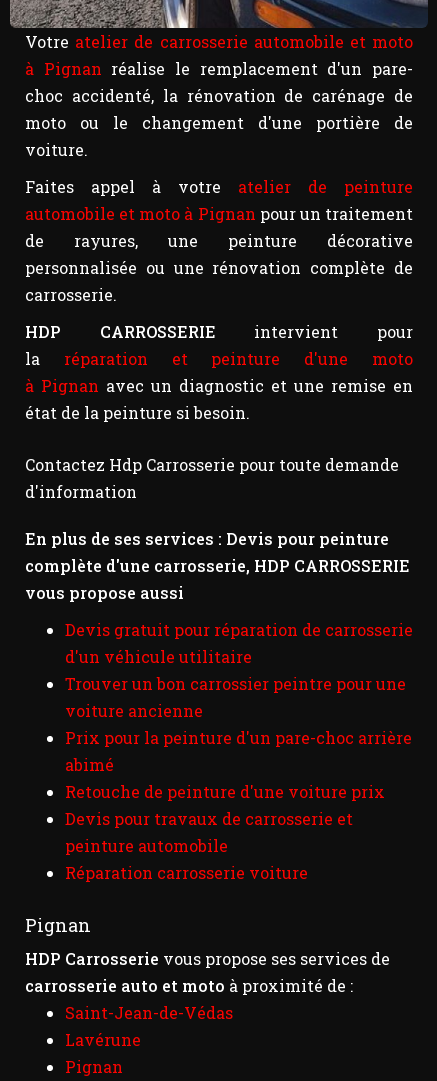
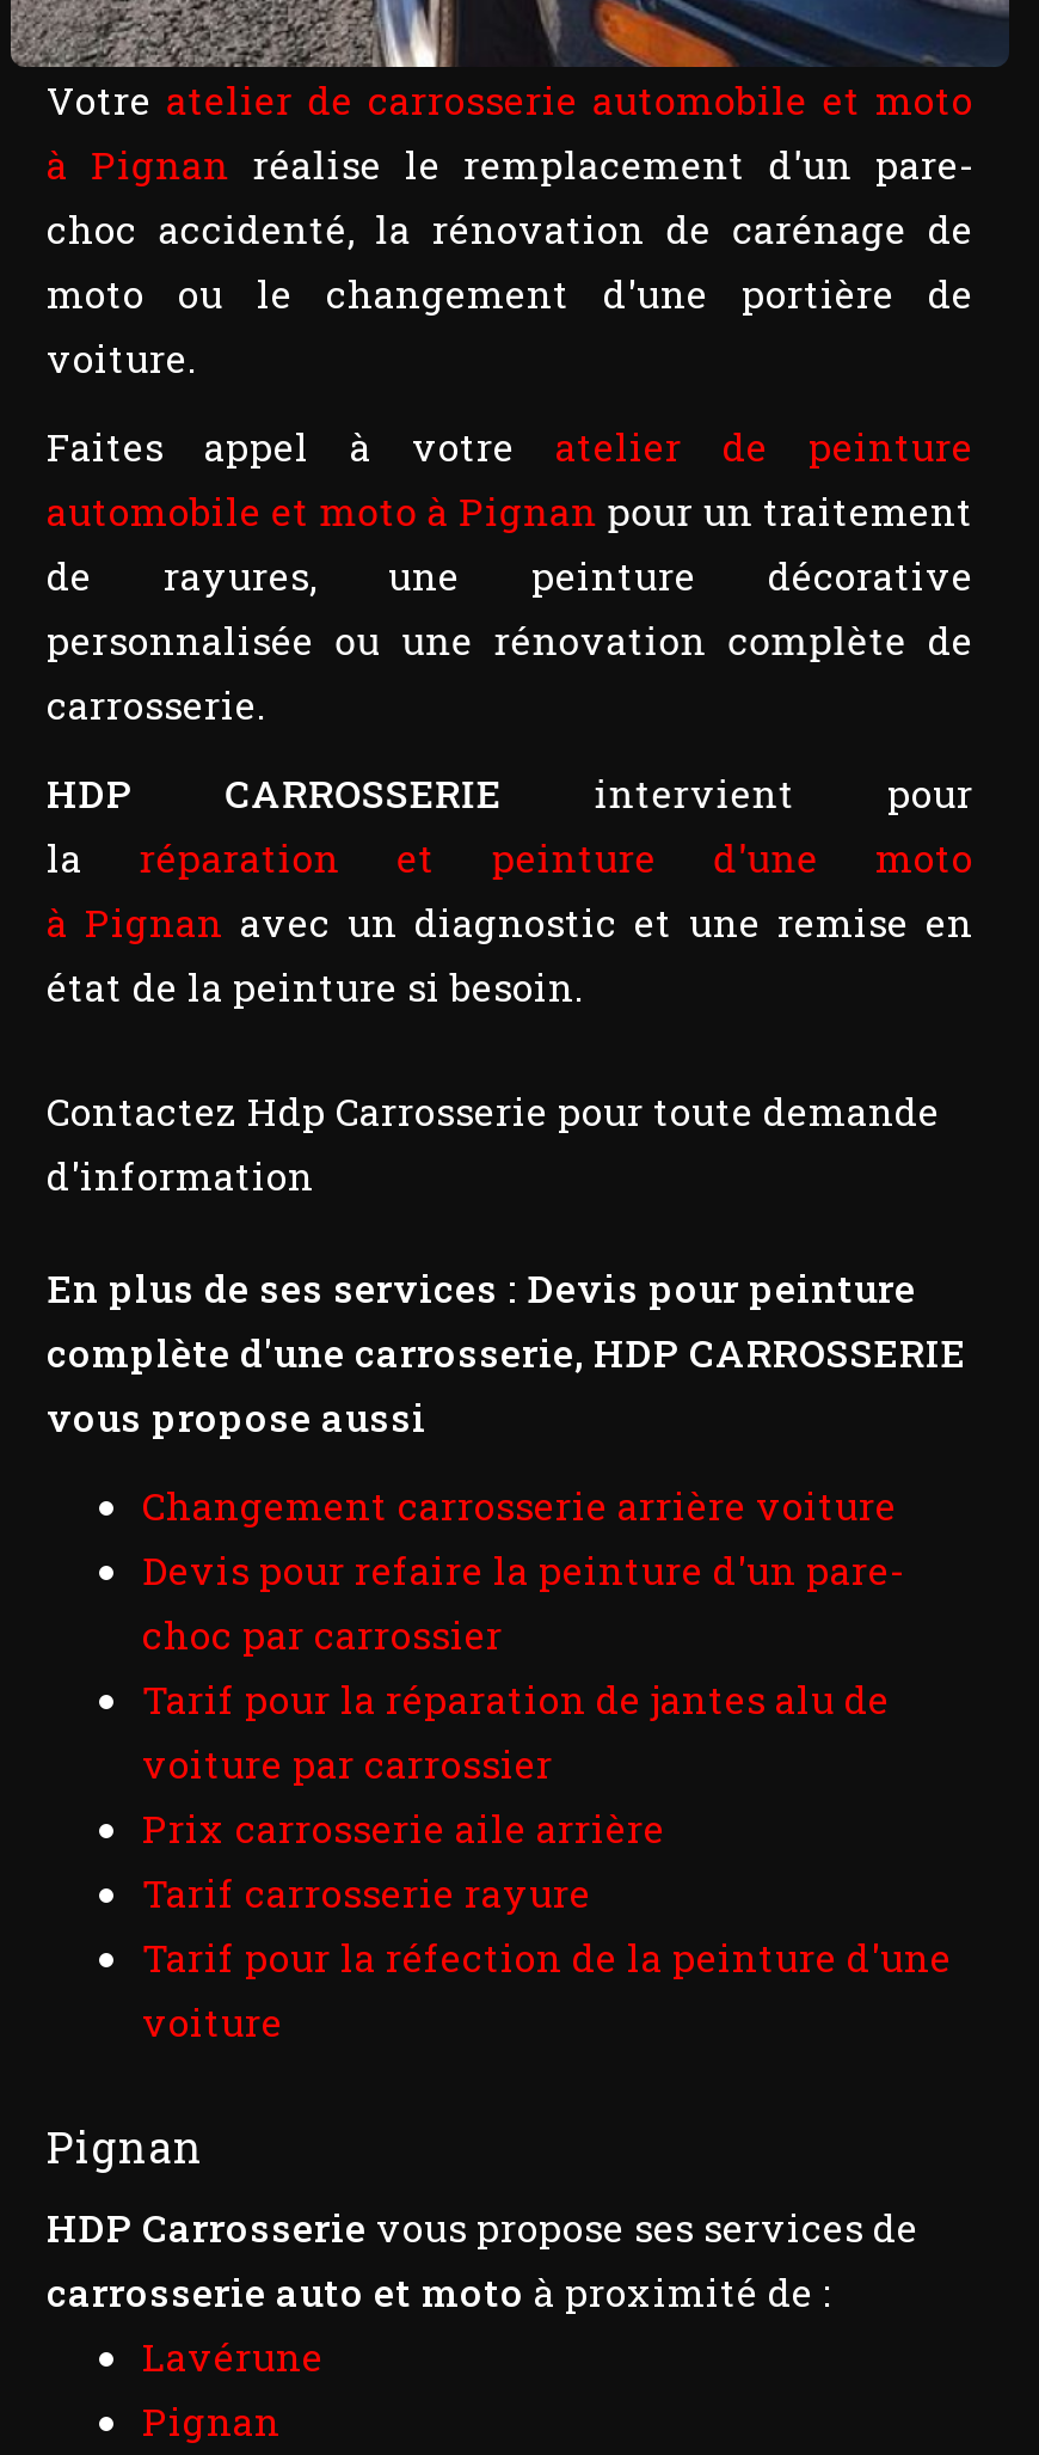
[65,619,413,883] Devis gratuit pour réparation de carrosserie | d'un véhicule utilitaire | Trouver un bon carrossier peintre pour une | voiture ancienne | Prix pour la peinture d'un pare-choc arrière | abimé | Retouche de peinture d'une voiture prix | Devis pour travaux de carrosserie et | peinture automobile | Réparation carrosserie voiture -> [142,1480,952,2047] Changement carrosserie arrière voiture | Devis pour refaire la peinture d'un pare- | choc par carrossier | Tarif pour la réparation de jantes alu de | voiture par carrossier | Prix carrosserie aile arrière | Tarif carrosserie rayure | Tarif pour la réfection de la peinture d'une | voiture
[65,1002,233,1023] Saint-Jean-de-Védas -> none

